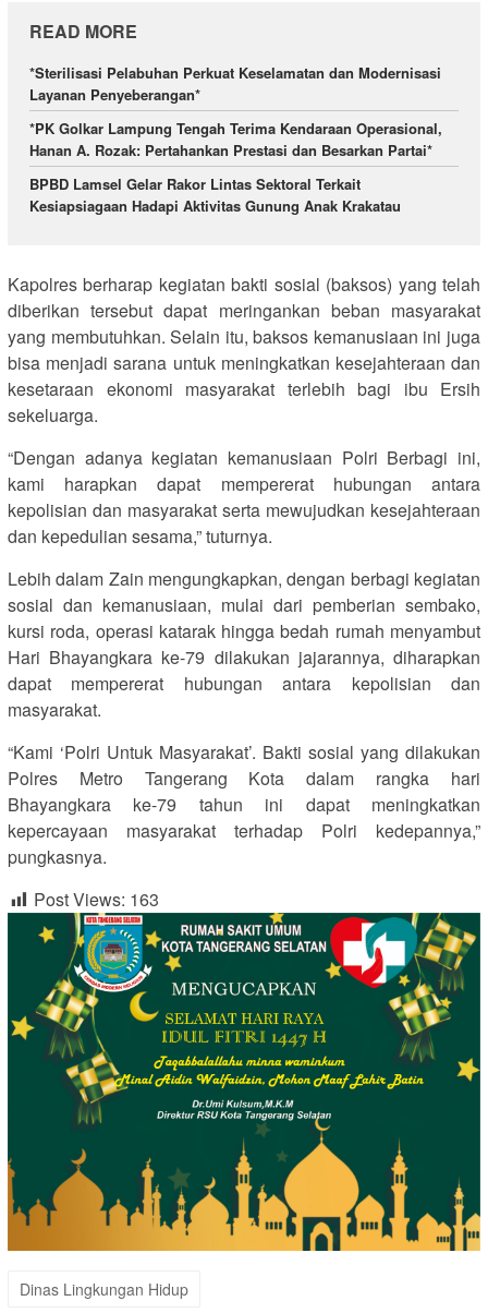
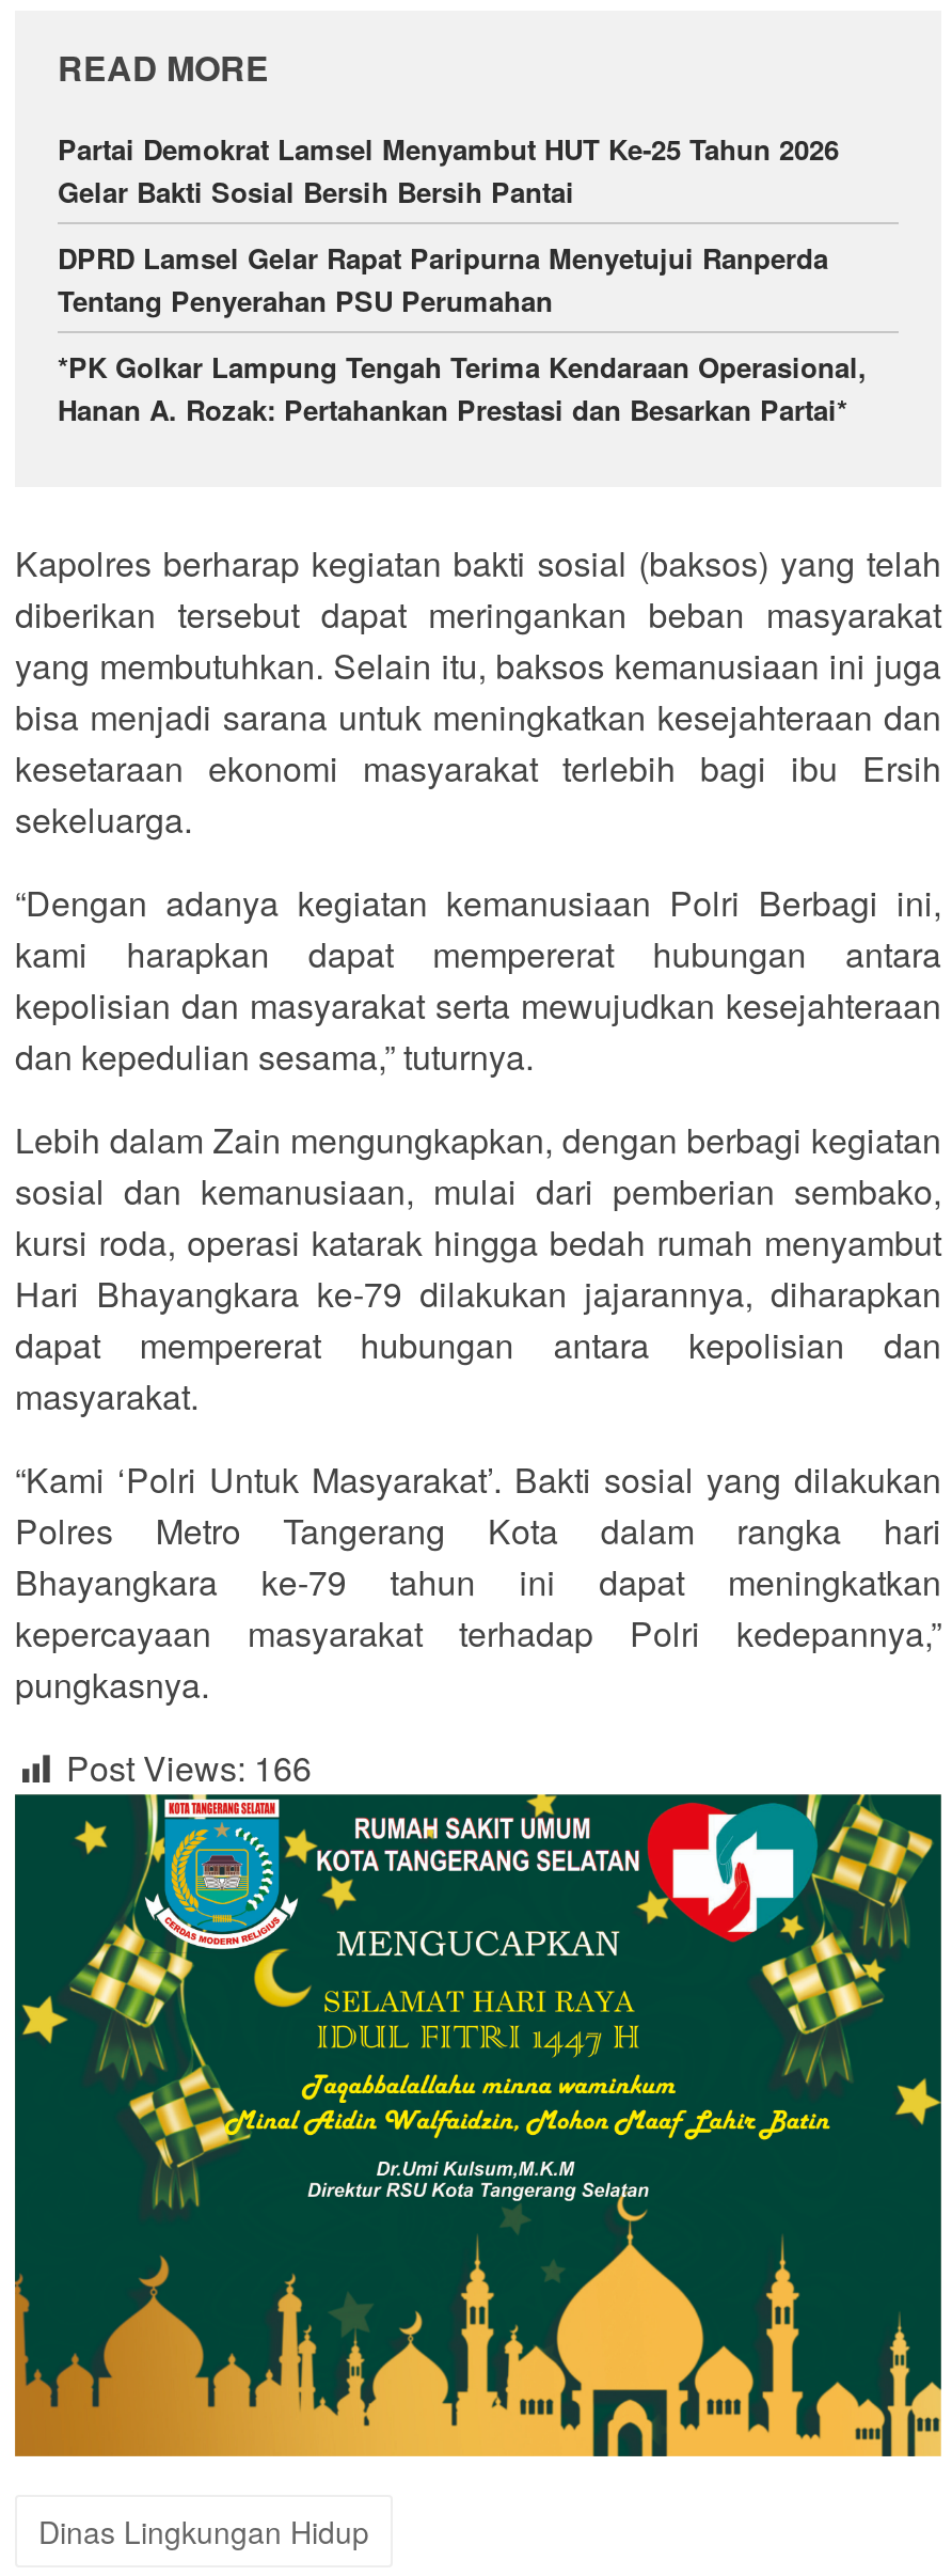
[29,63,441,105] *Sterilisasi Pelabuhan Perkuat Keselamatan dan Modernisasi | Layanan Penyeberangan* -> [58,129,839,321] Partai Demokrat Lamsel Menyambut HUT Ke-25 Tahun 2026 | Gelar Bakti Sosial Bersih Bersih Pantai | DPRD Lamsel Gelar Rapat Paripurna Menyetujui Ranperda | Tentang Penyerahan PSU Perumahan
moved [29,118,442,161] -> [58,347,867,430]: *PK Golkar Lampung Tengah Terima Kendaraan Operasional, | Hanan A. Rozak: Pertahankan Prestasi dan Besarkan Partai*
[29,174,401,216] BPBD Lamsel Gelar Rakor Lintas Sektoral Terkait | Kesiapsiagaan Hadapi Aktivitas Gunung Anak Krakatau -> none
[34,886,159,912] Post Views: 163 -> [66,1743,312,1792] Post Views: 166

